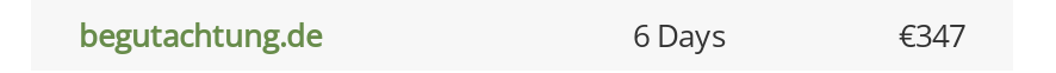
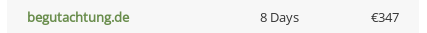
[633,14,726,57] 6 Days -> [259,8,298,26] 8 Days

